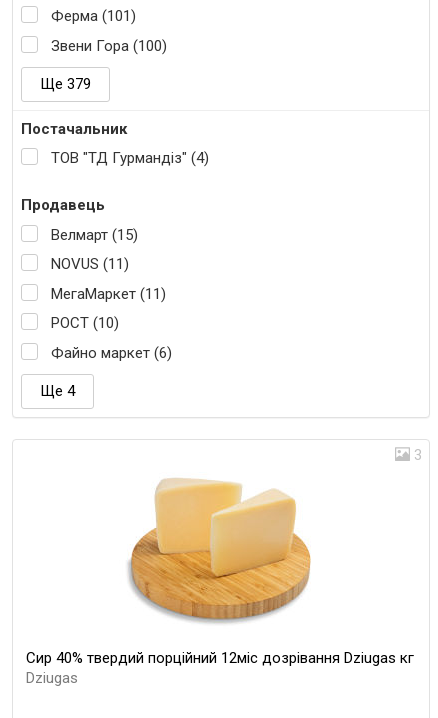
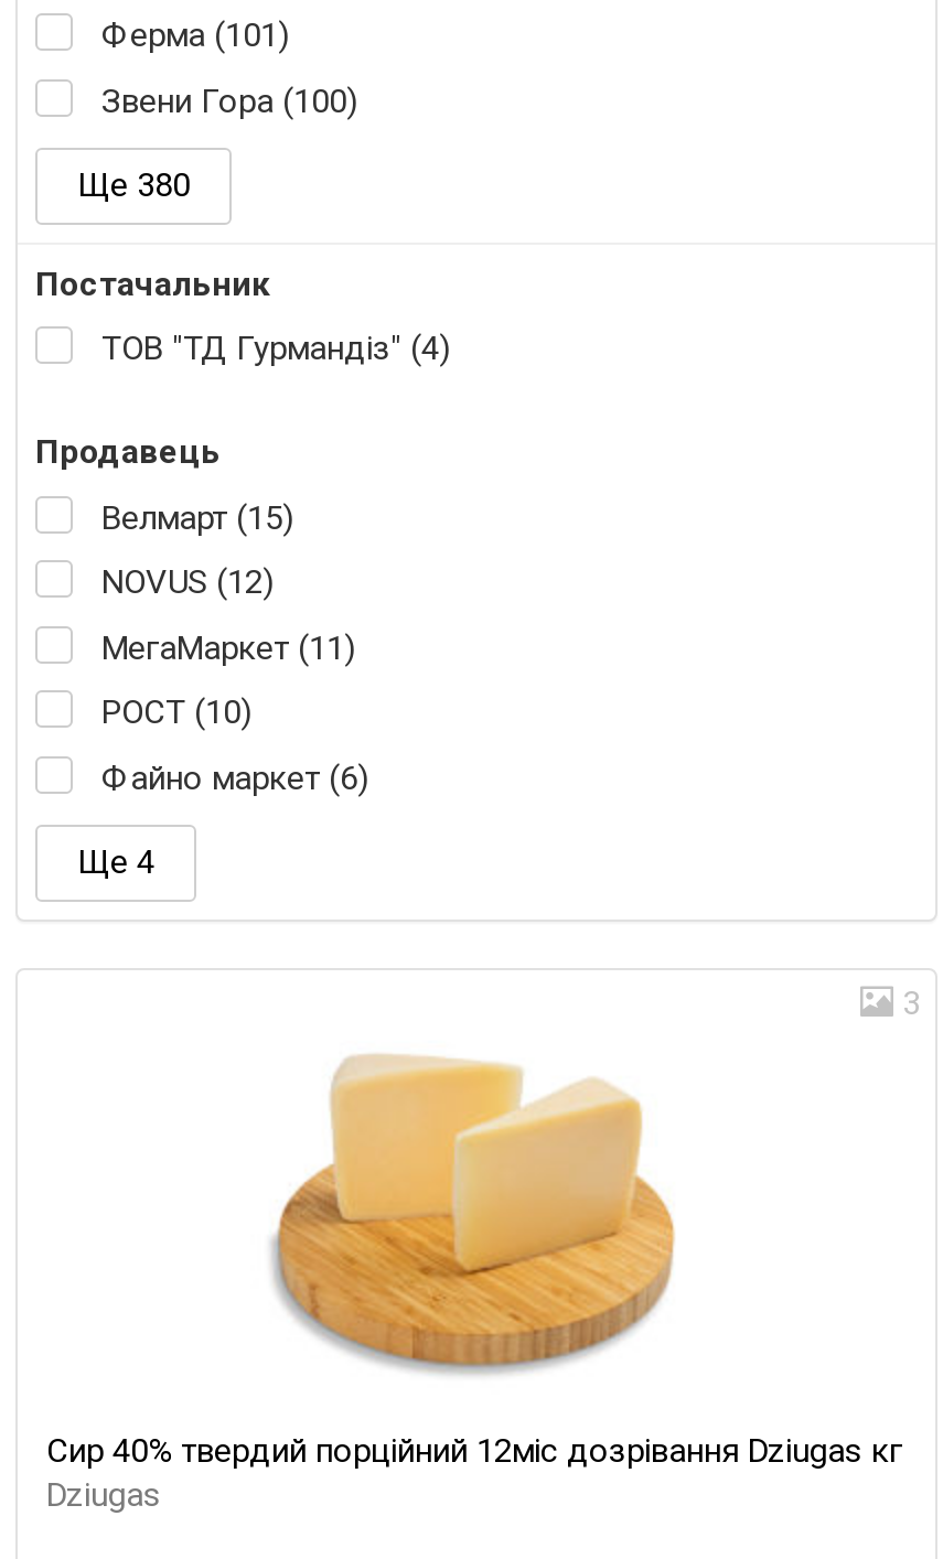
[40,75,91,93] Ще 379 -> [77,165,190,205] Ще 380
[51,255,129,273] NOVUS (11) -> [101,563,274,603] NOVUS (12)

